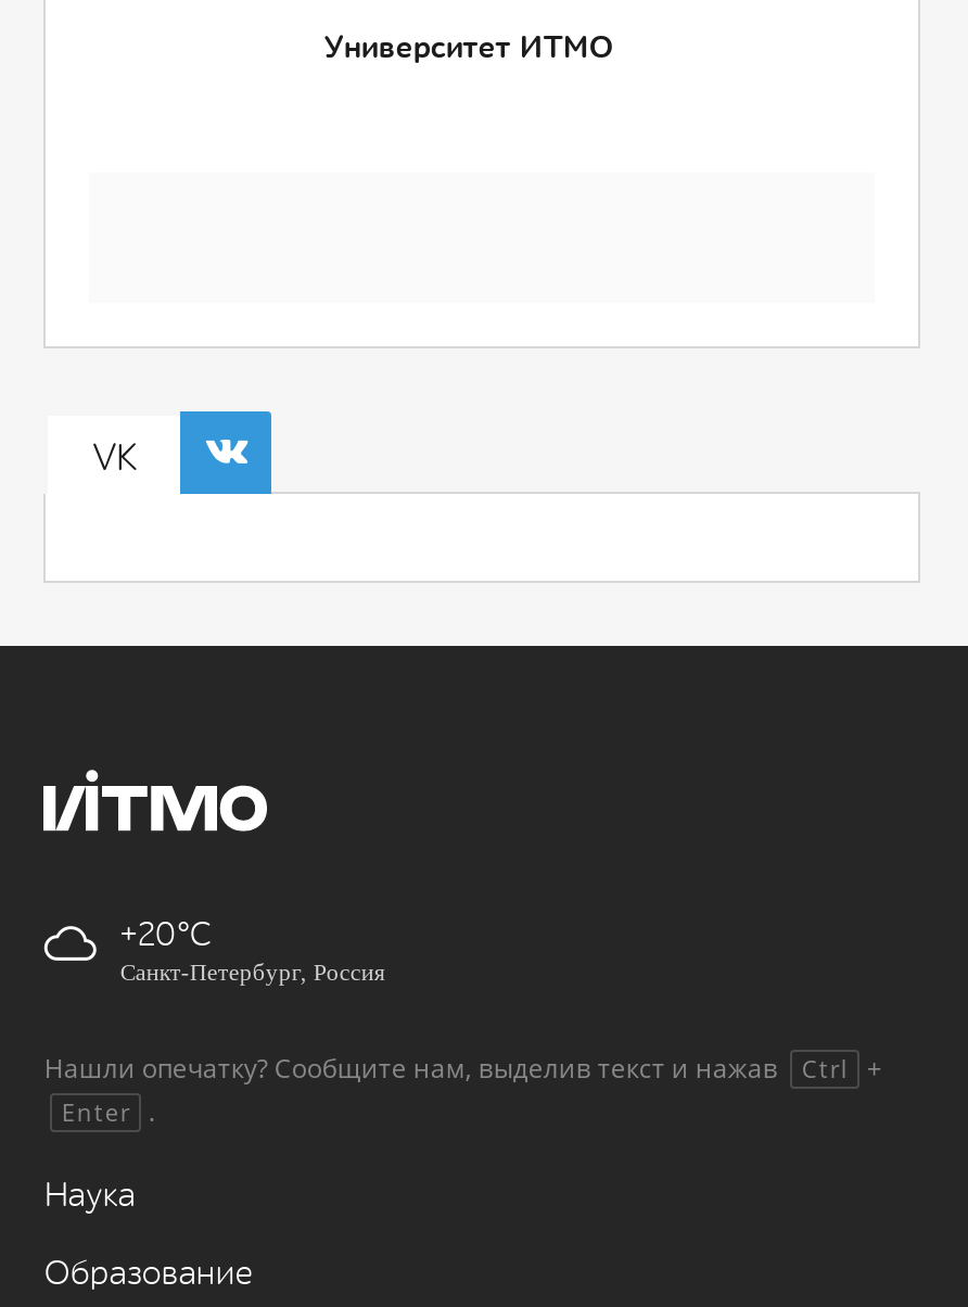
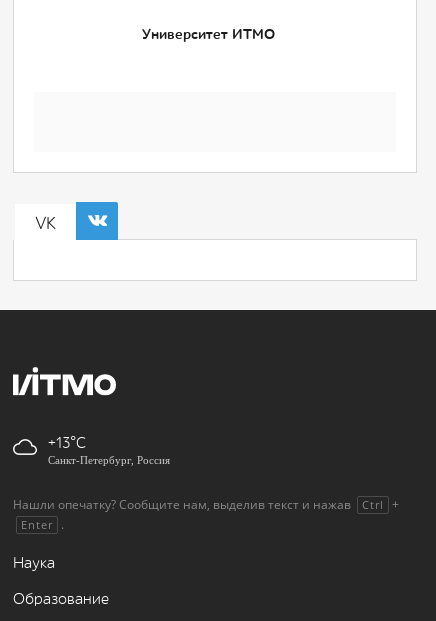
[120,916,177,957] +20 -> [48,434,70,453] +13

